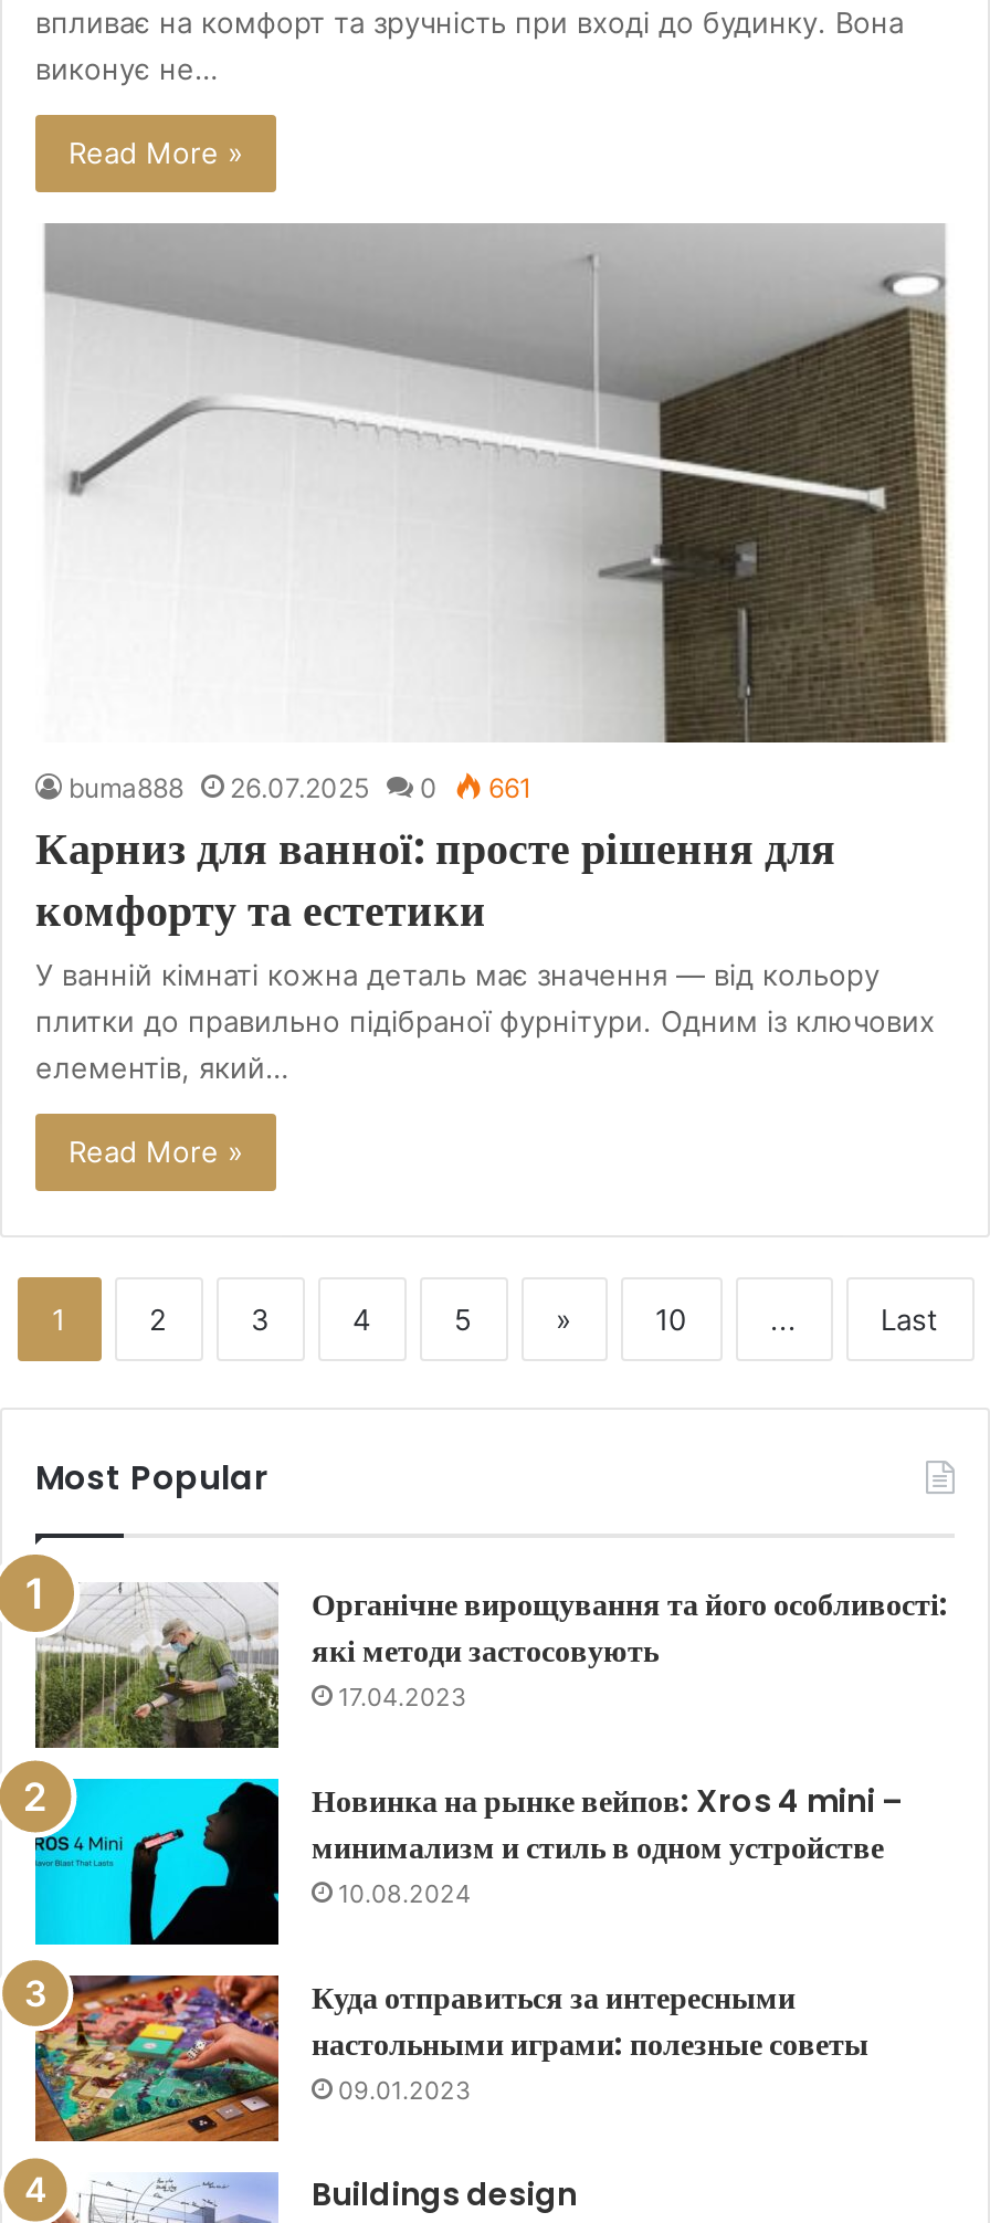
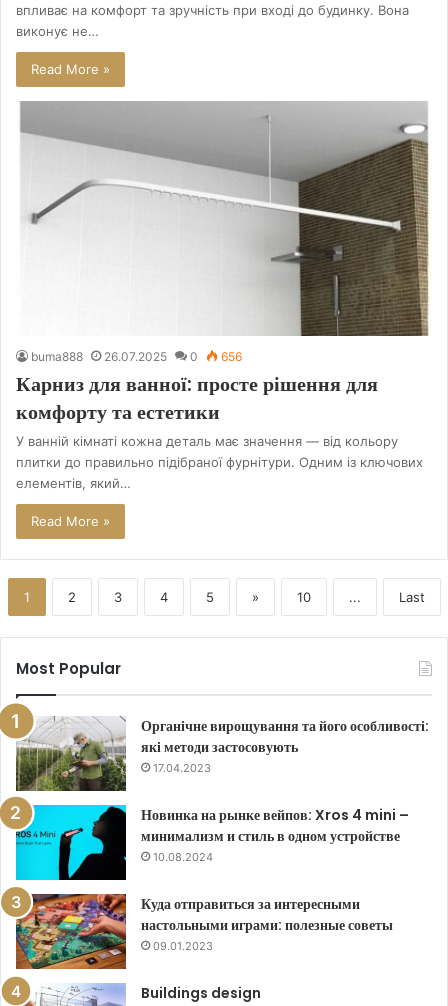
[69,771,533,804] buma888 26.07.2025 0 661 -> [31,349,242,364] buma888 26.07.2025 0 656

